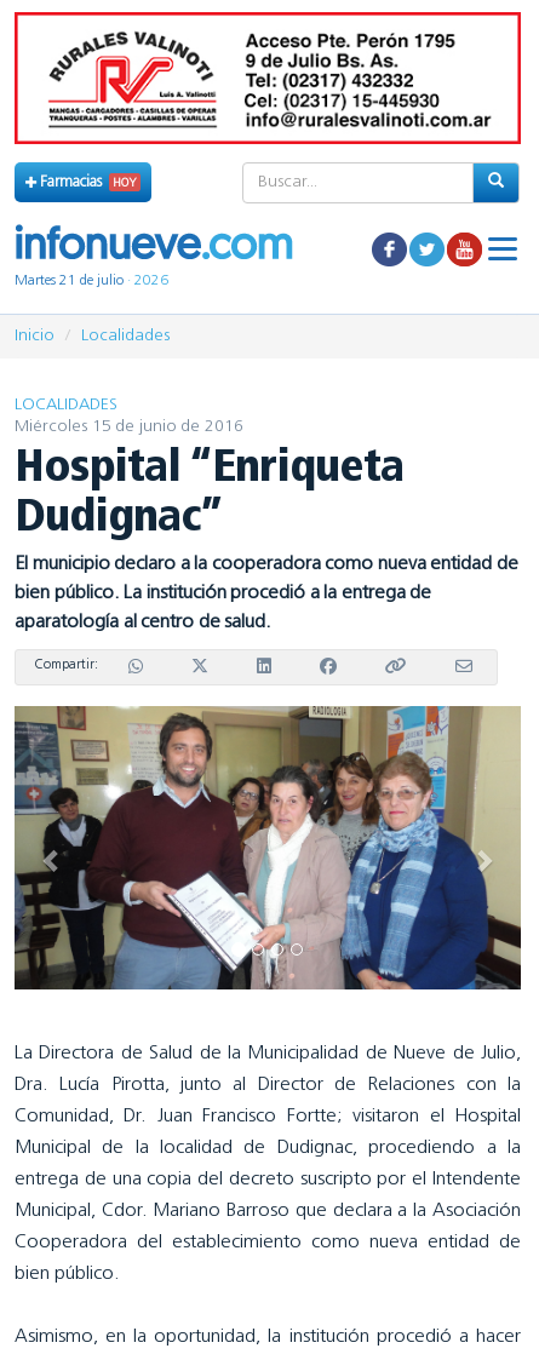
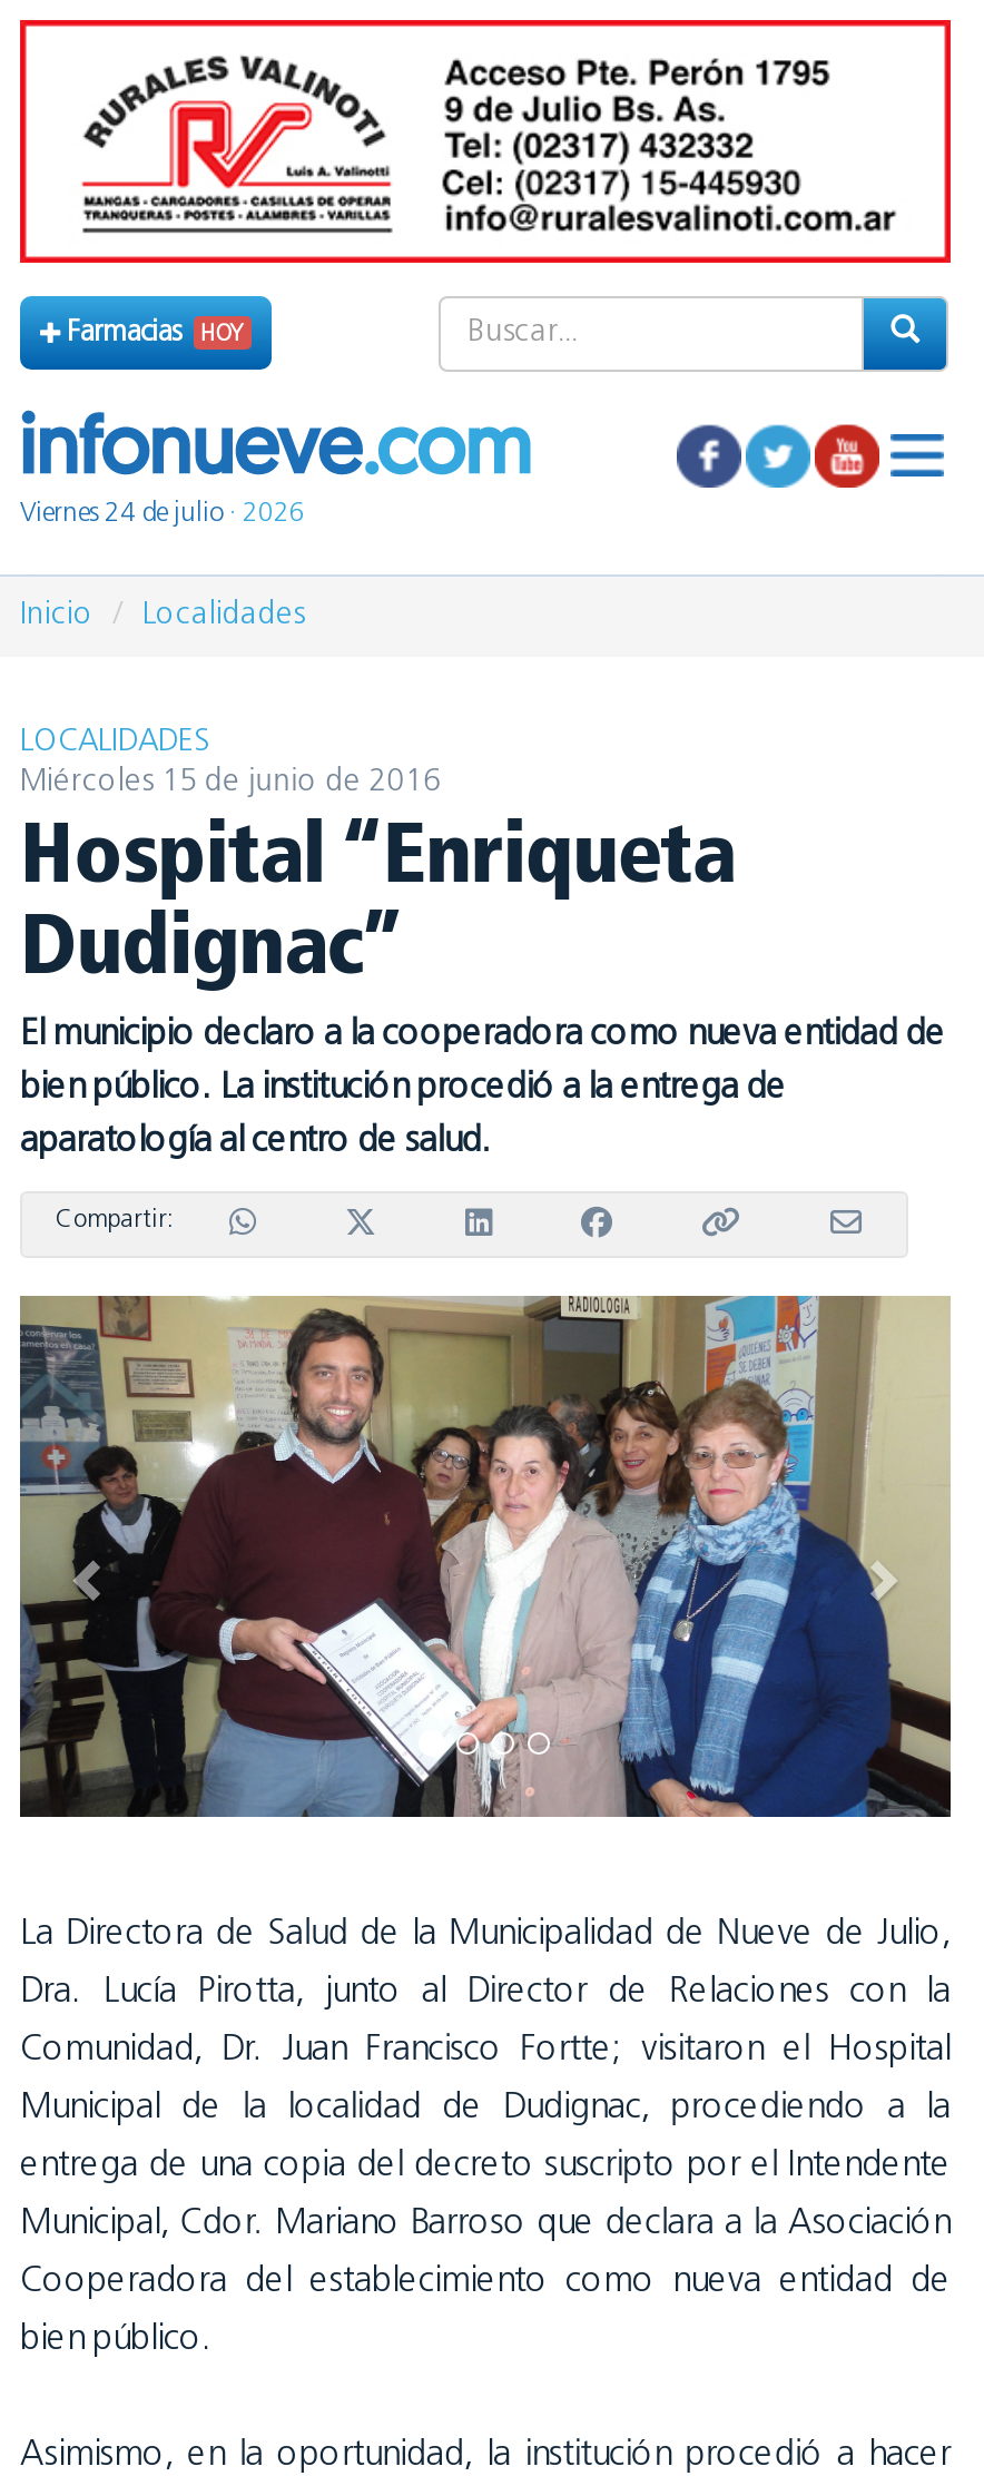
[15,273,168,288] Martes 21 de julio · 2026 -> [20,500,305,527] Viernes 24 de julio · 2026

